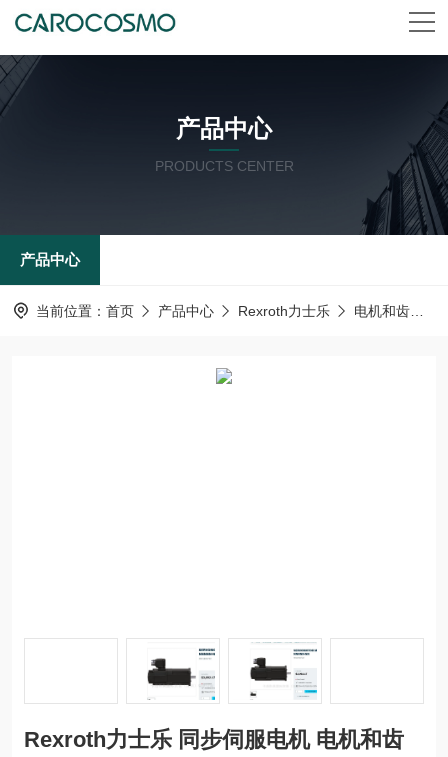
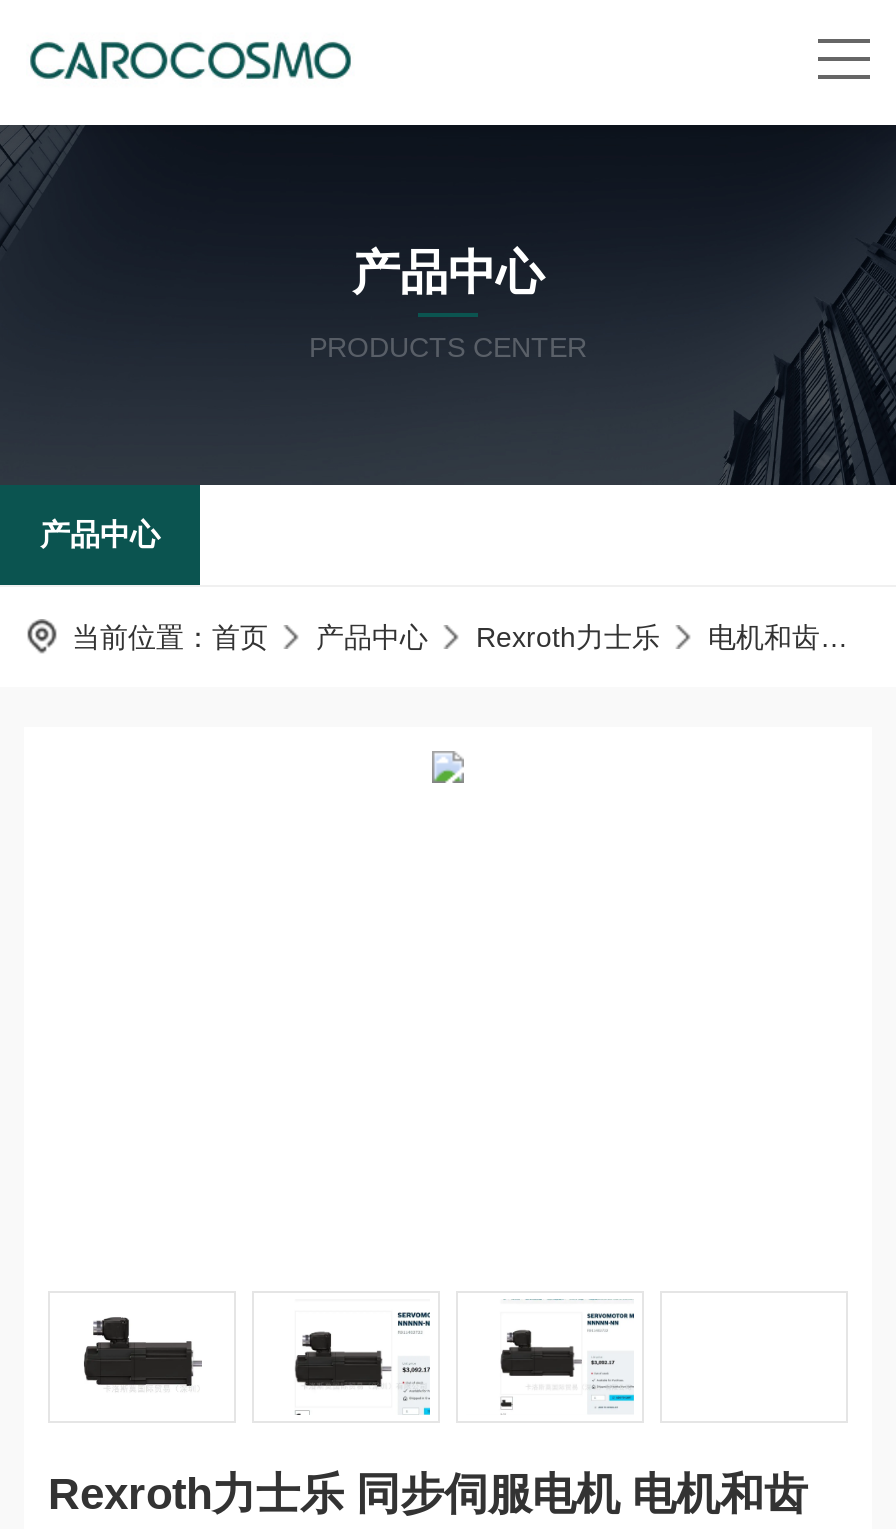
none -> [82,1315,202,1389] [image]

